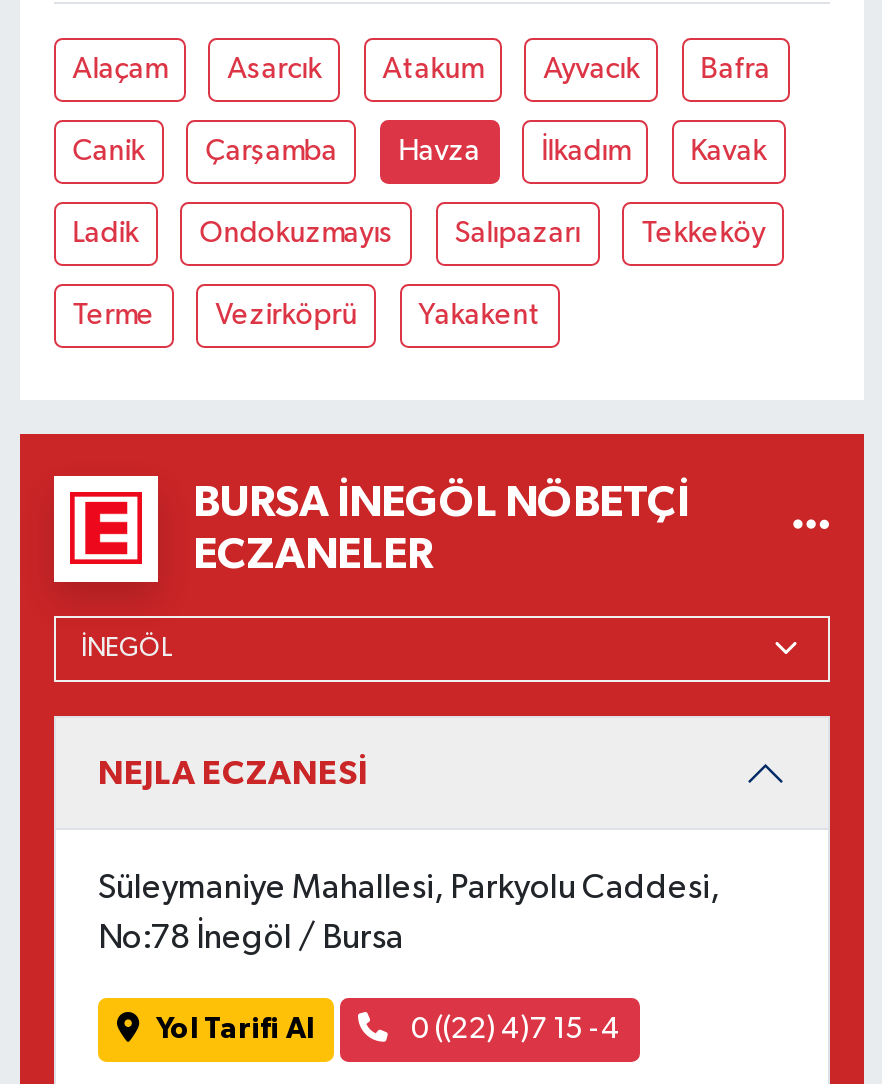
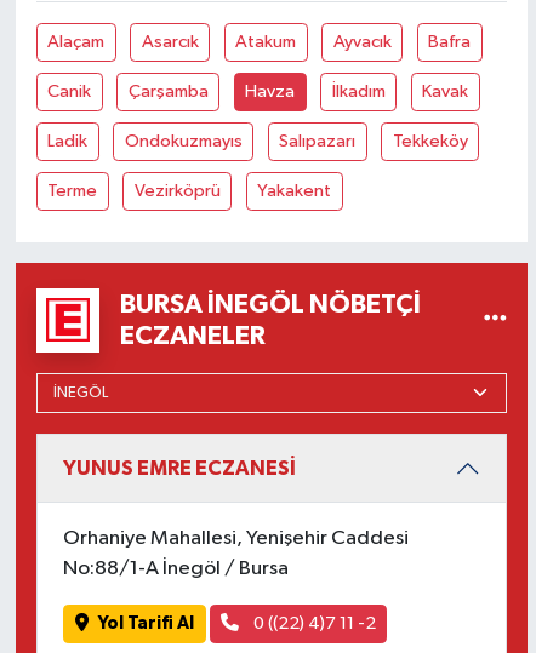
[98,756,368,790] NEJLA ECZANESİ -> [63,458,296,479] YUNUS EMRE ECZANESİ
[98,871,720,905] Süleymaniye Mahallesi, Parkyolu Caddesi, -> [63,528,409,548] Orhaniye Mahallesi, Yenişehir Caddesi
[98,921,404,955] No:78 İnegöl / Bursa -> [63,558,289,579] No:88/1-A İnegöl / Bursa
[405,1014,621,1044] 0 ((22) 4)7 15 -4 -> [249,614,375,632] 0 ((22) 4)7 11 -2

